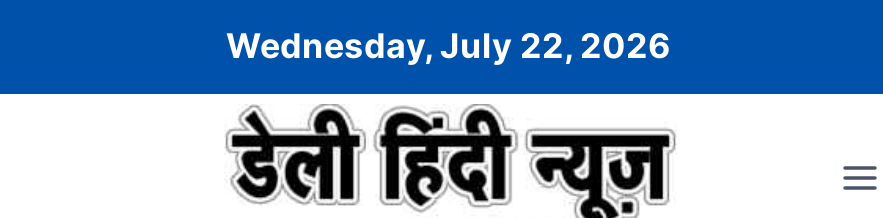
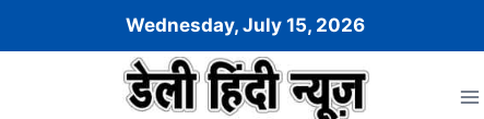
[226,26,670,66] Wednesday, July 22, 2026 -> [125,14,364,36] Wednesday, July 15, 2026

